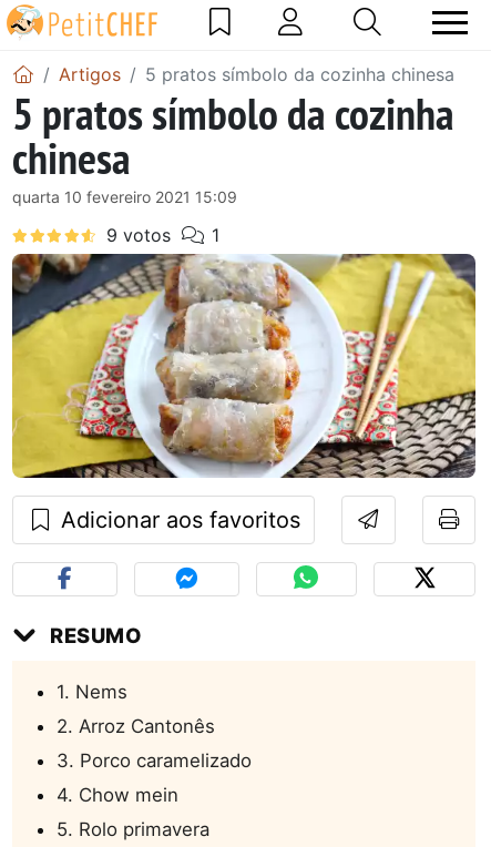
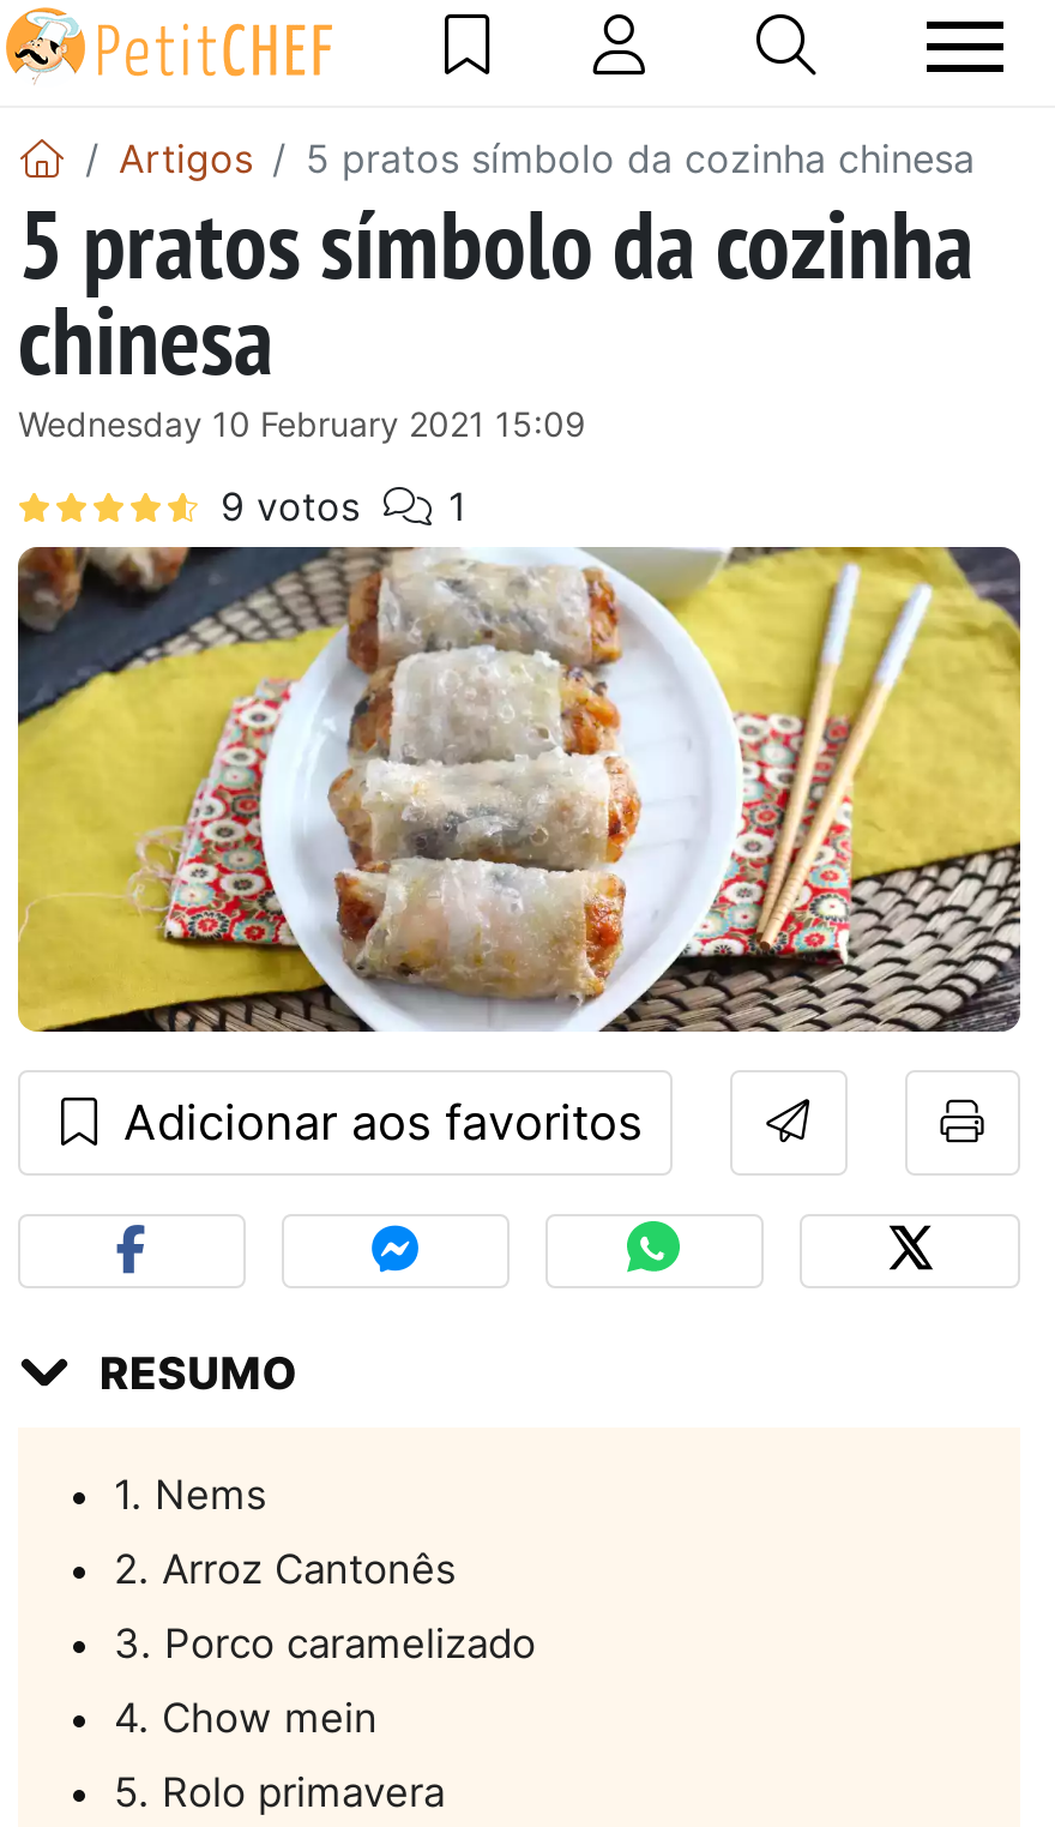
[12,187,237,206] quarta 10 fevereiro 2021 15:09 -> [18,402,586,443] Wednesday 10 February 2021 15:09

